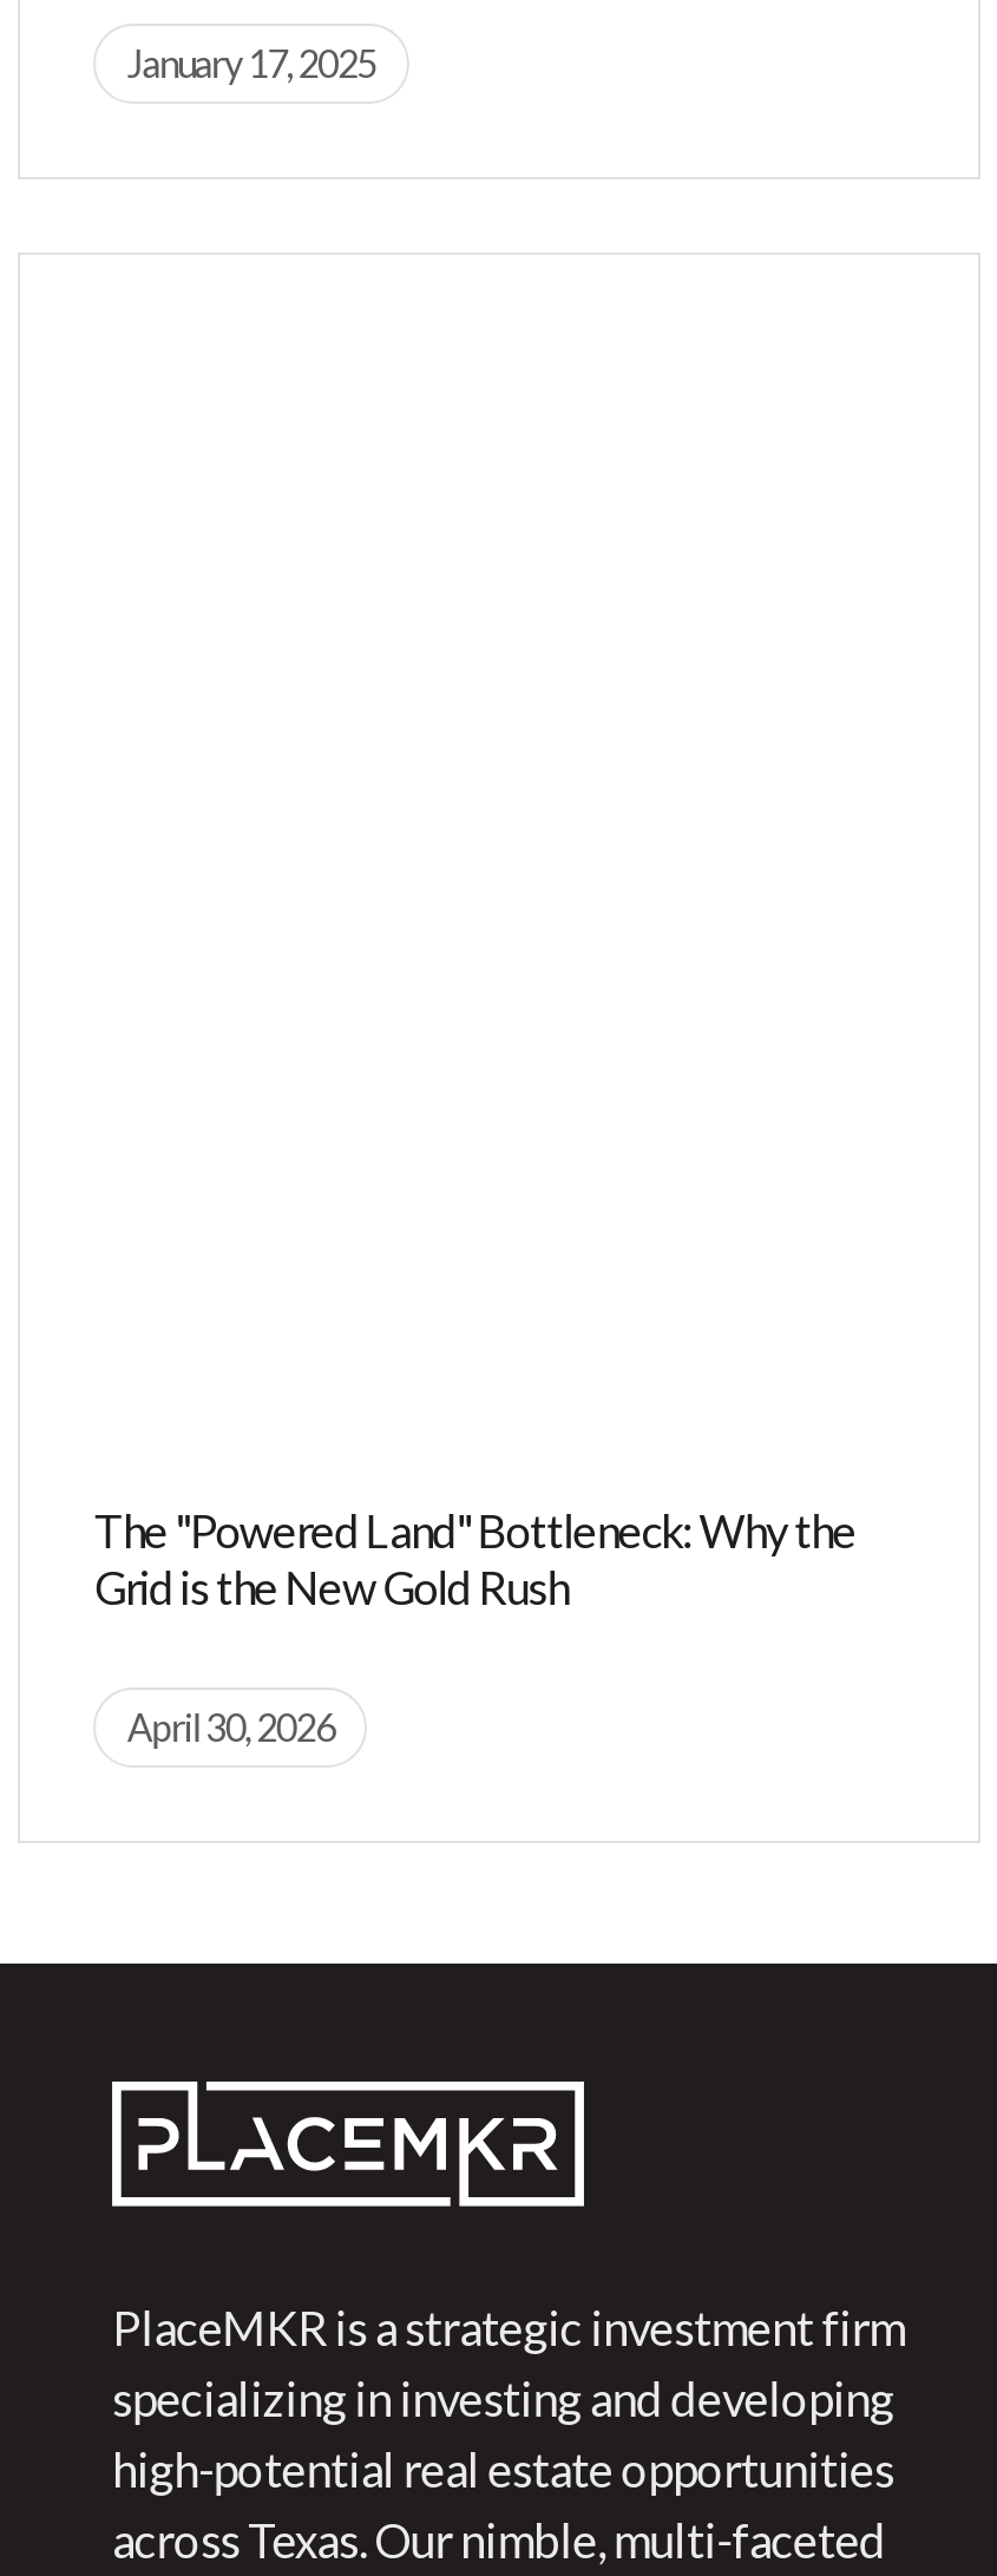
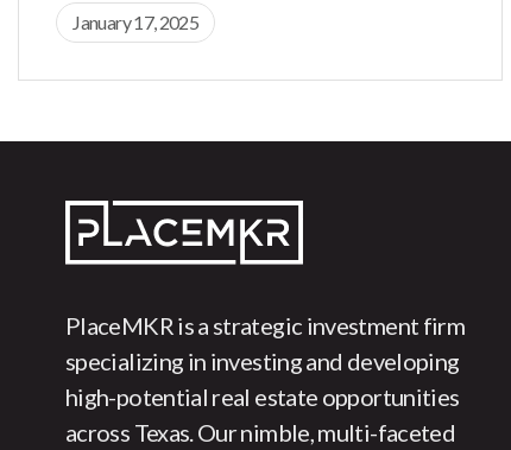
[94,1502,856,1747] The "Powered Land" Bottleneck: Why the | Grid is the New Gold Rush | April 30, 2026 -> none

